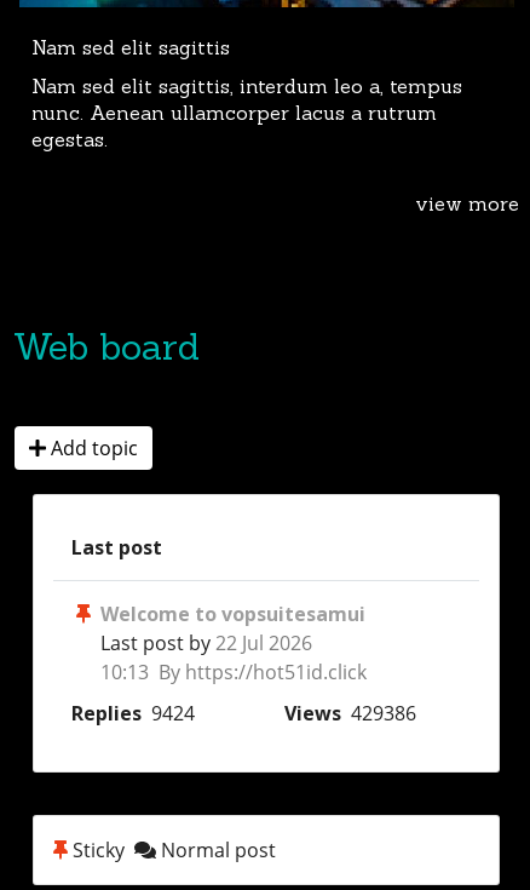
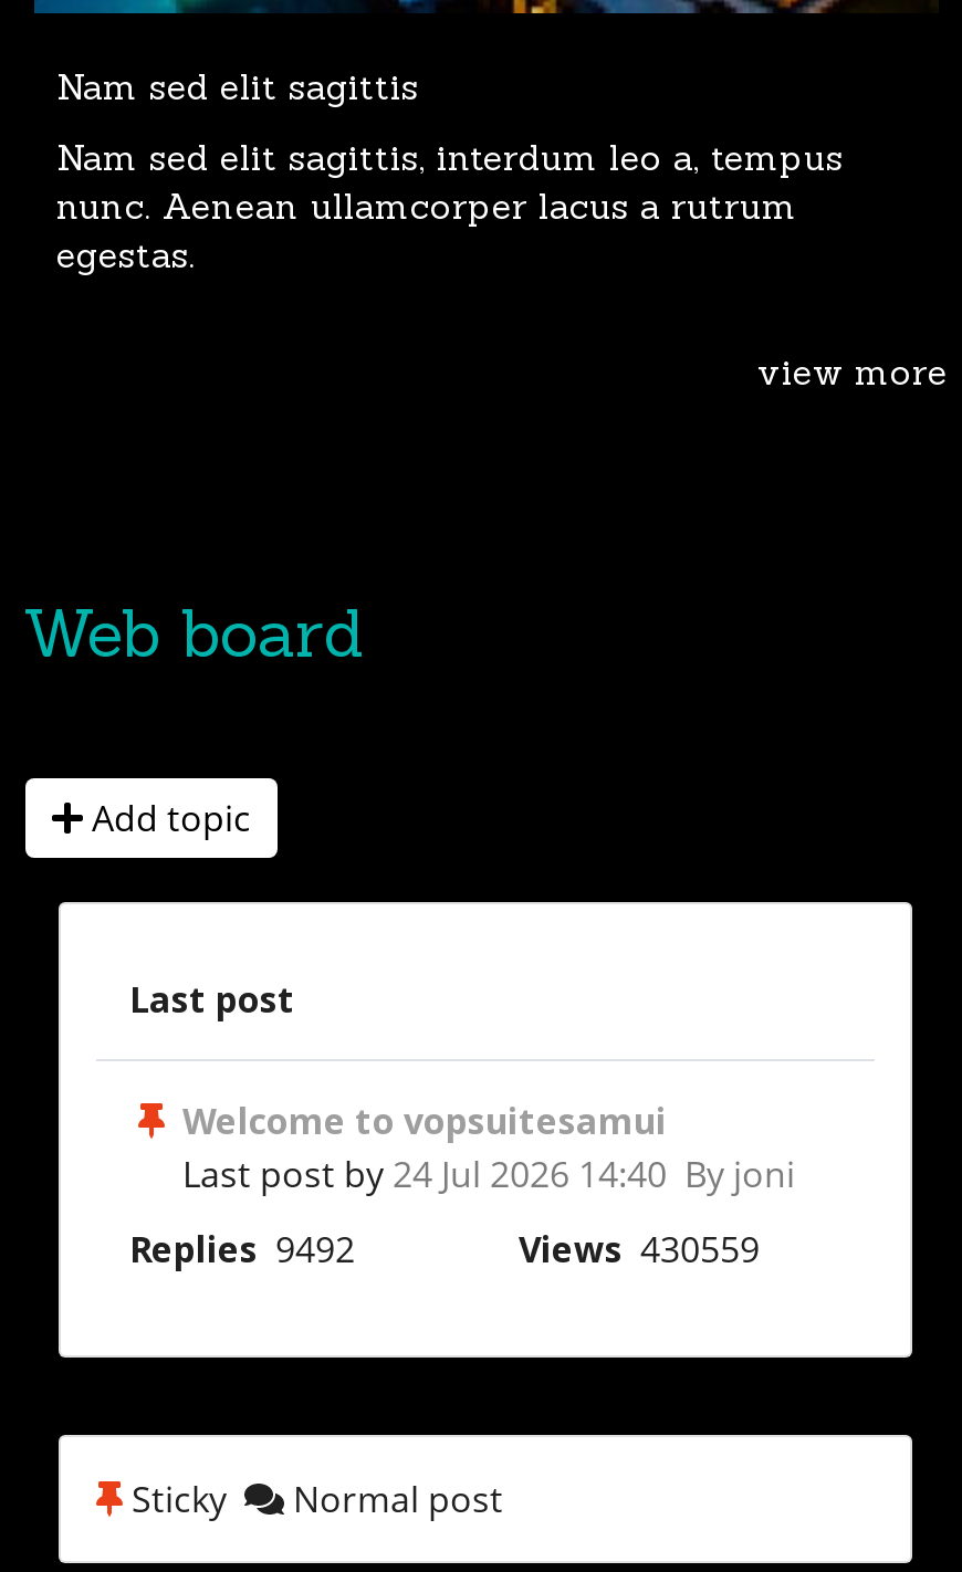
[100,630,367,686] Last post by 22 Jul 2026 | 10:13 By https://hot51id.click -> [182,1151,795,1199] Last post by 24 Jul 2026 14:40 By joni
[71,700,416,727] Replies 9424 | Views 429386 -> [129,1226,760,1274] Replies 9492 | Views 430559

